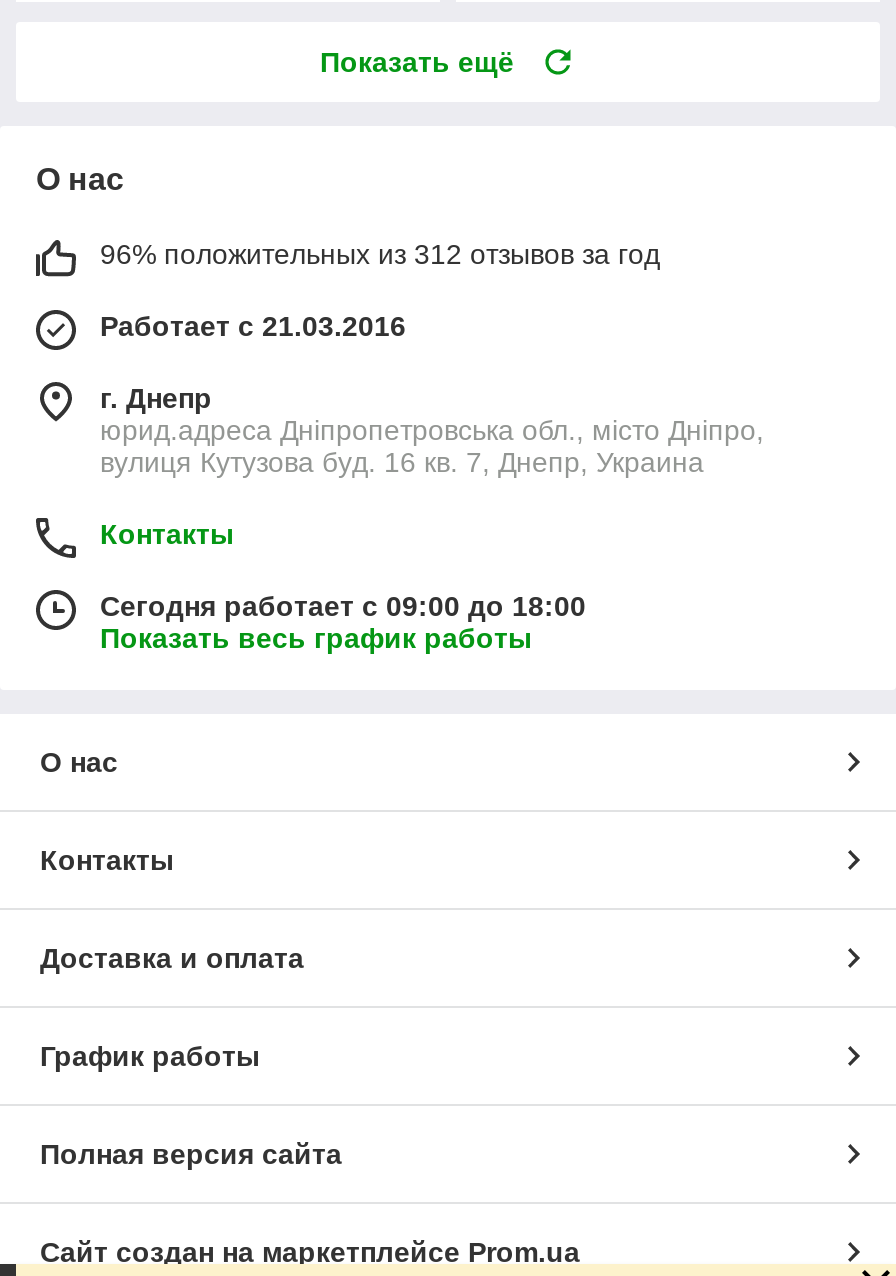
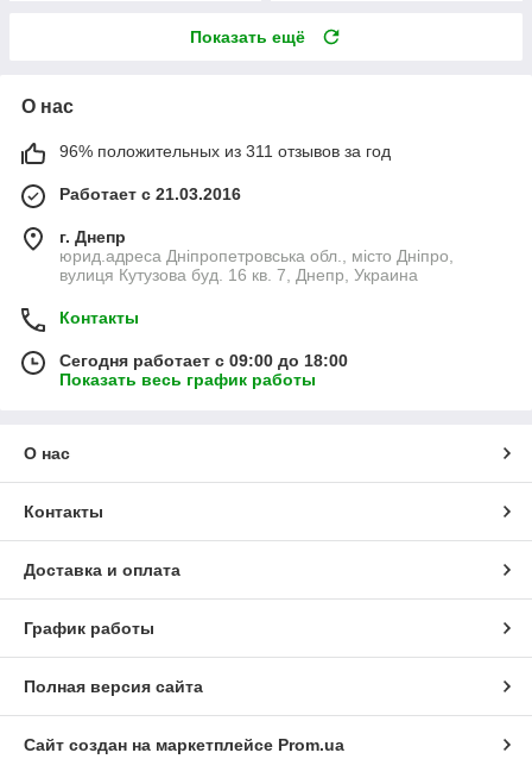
[100,238,660,270] 96% положительных из 312 отзывов за год -> [59,141,391,160] 96% положительных из 311 отзывов за год

